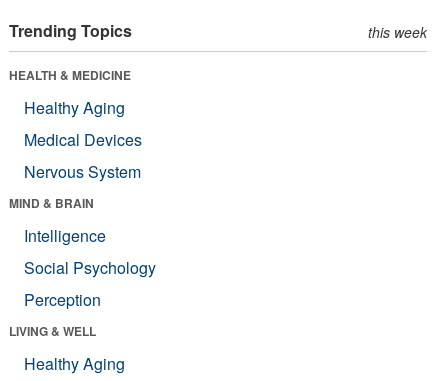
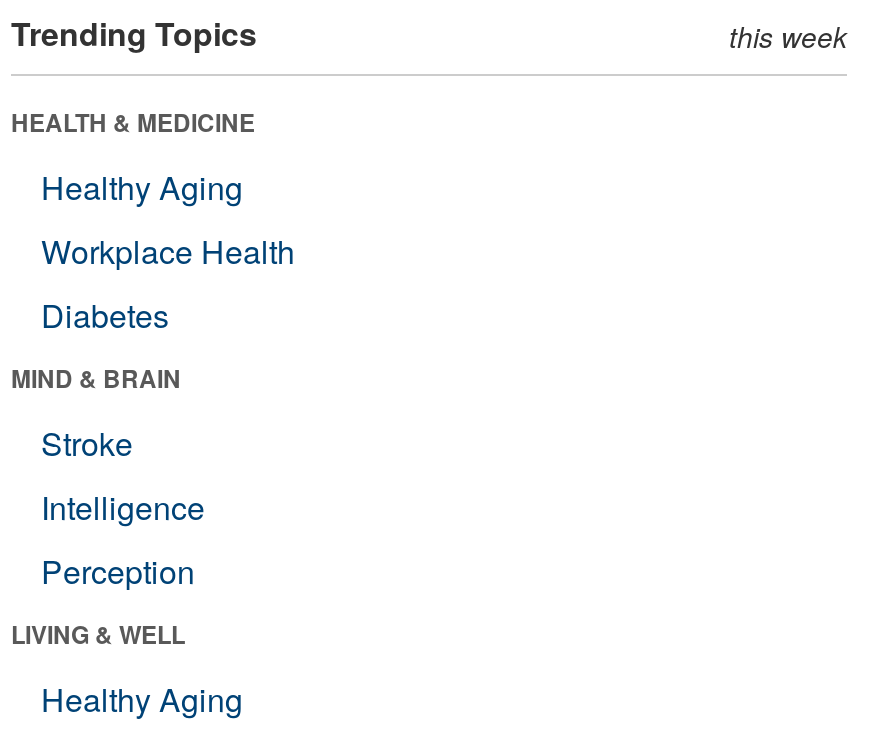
[24,128,142,183] Medical Devices | Nervous System -> [41,228,295,338] Workplace Health | Diabetes
none -> [41,420,133,466] Stroke
moved [24,224,106,247] -> [41,484,205,530]: Intelligence
[24,256,156,279] Social Psychology -> none

